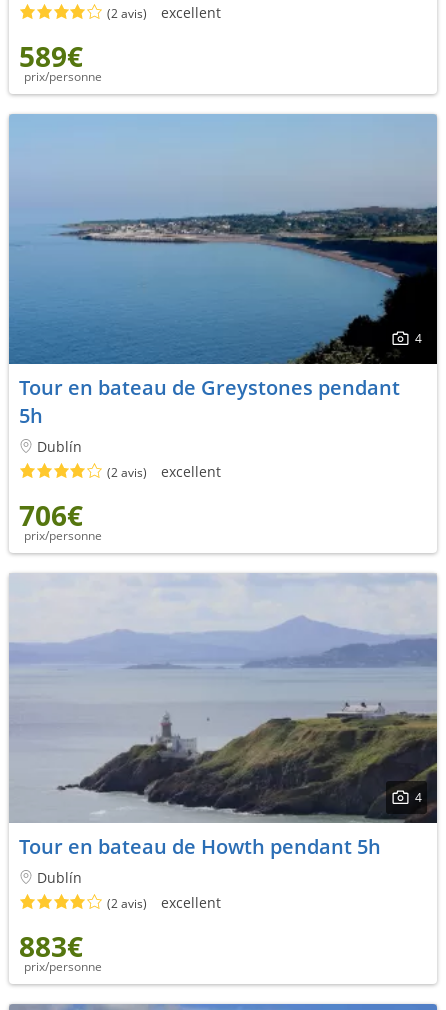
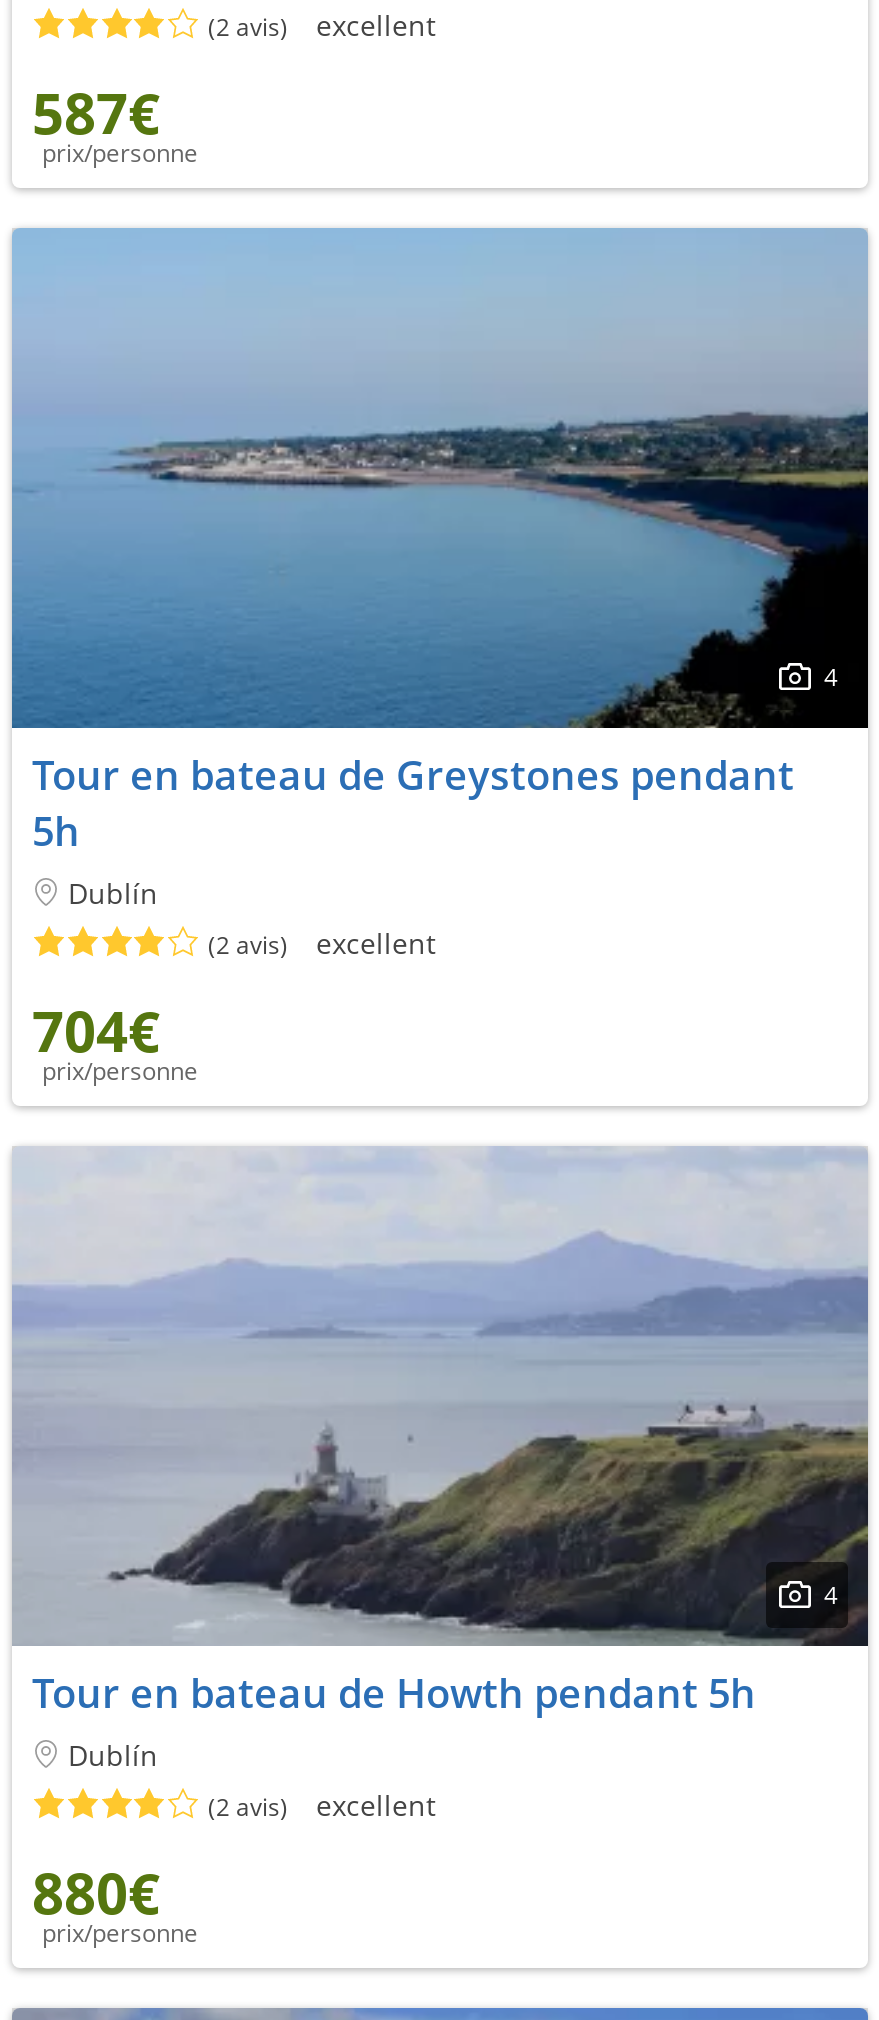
[19,37,83,75] 589€ -> [32,74,160,150] 587€
[19,496,83,534] 706€ -> [32,992,160,1068] 704€
[19,927,83,965] 883€ -> [32,1854,160,1930] 880€

